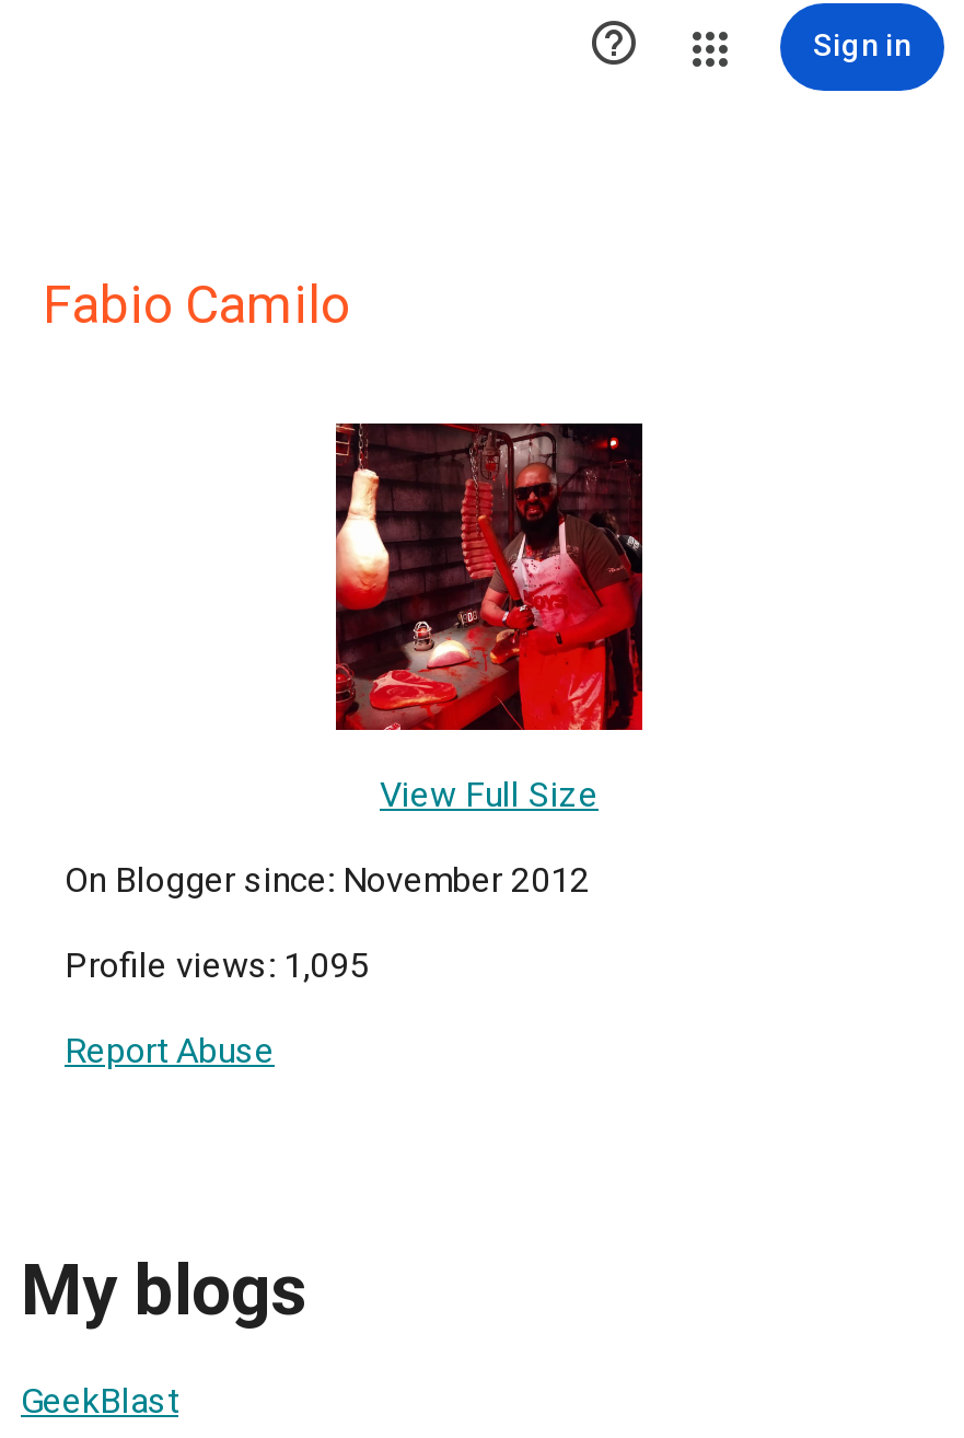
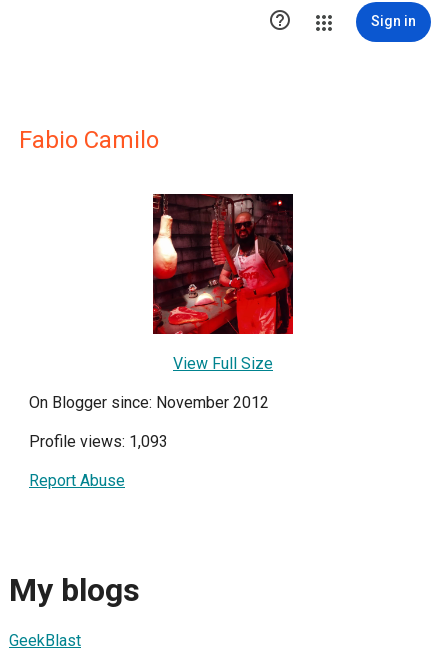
[65,944,369,986] Profile views: 1,095 -> [29,432,168,451] Profile views: 1,093

